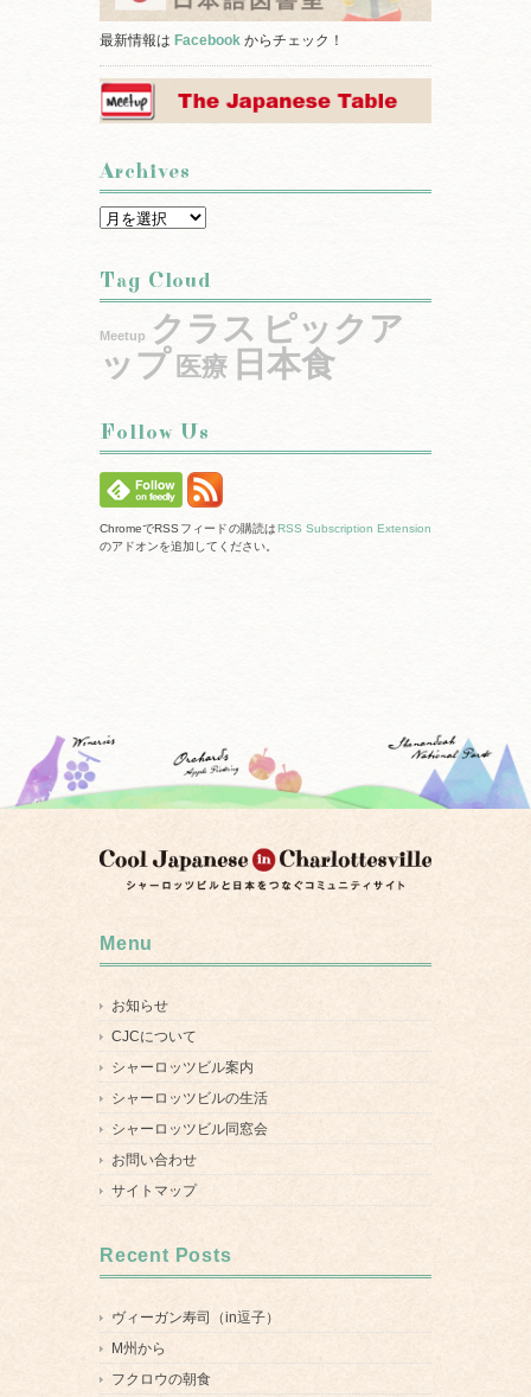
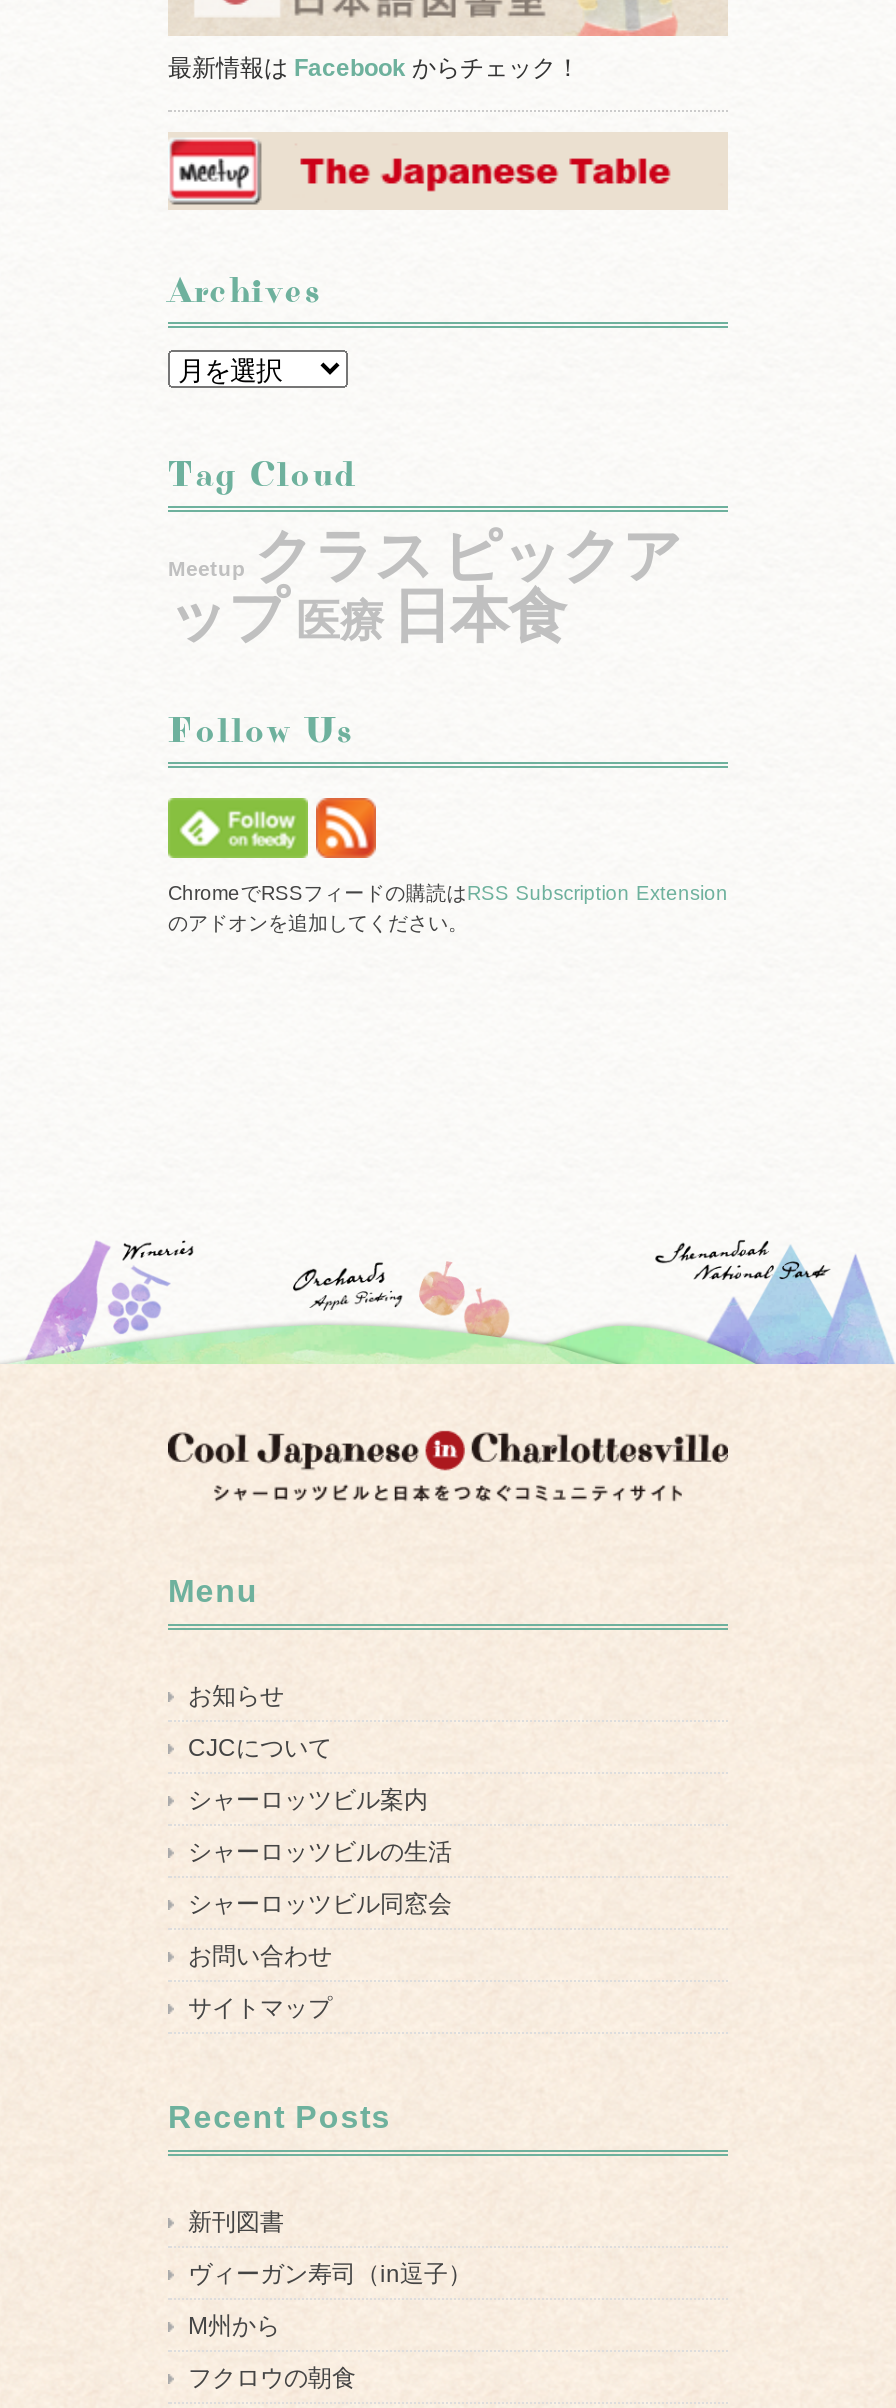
none -> [188,2208,284,2236] 新刊図書

